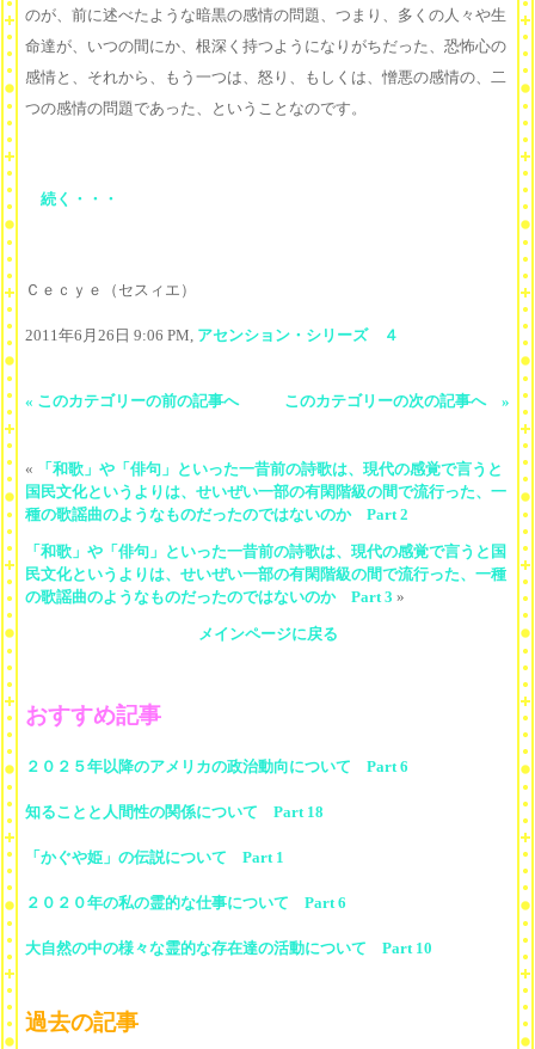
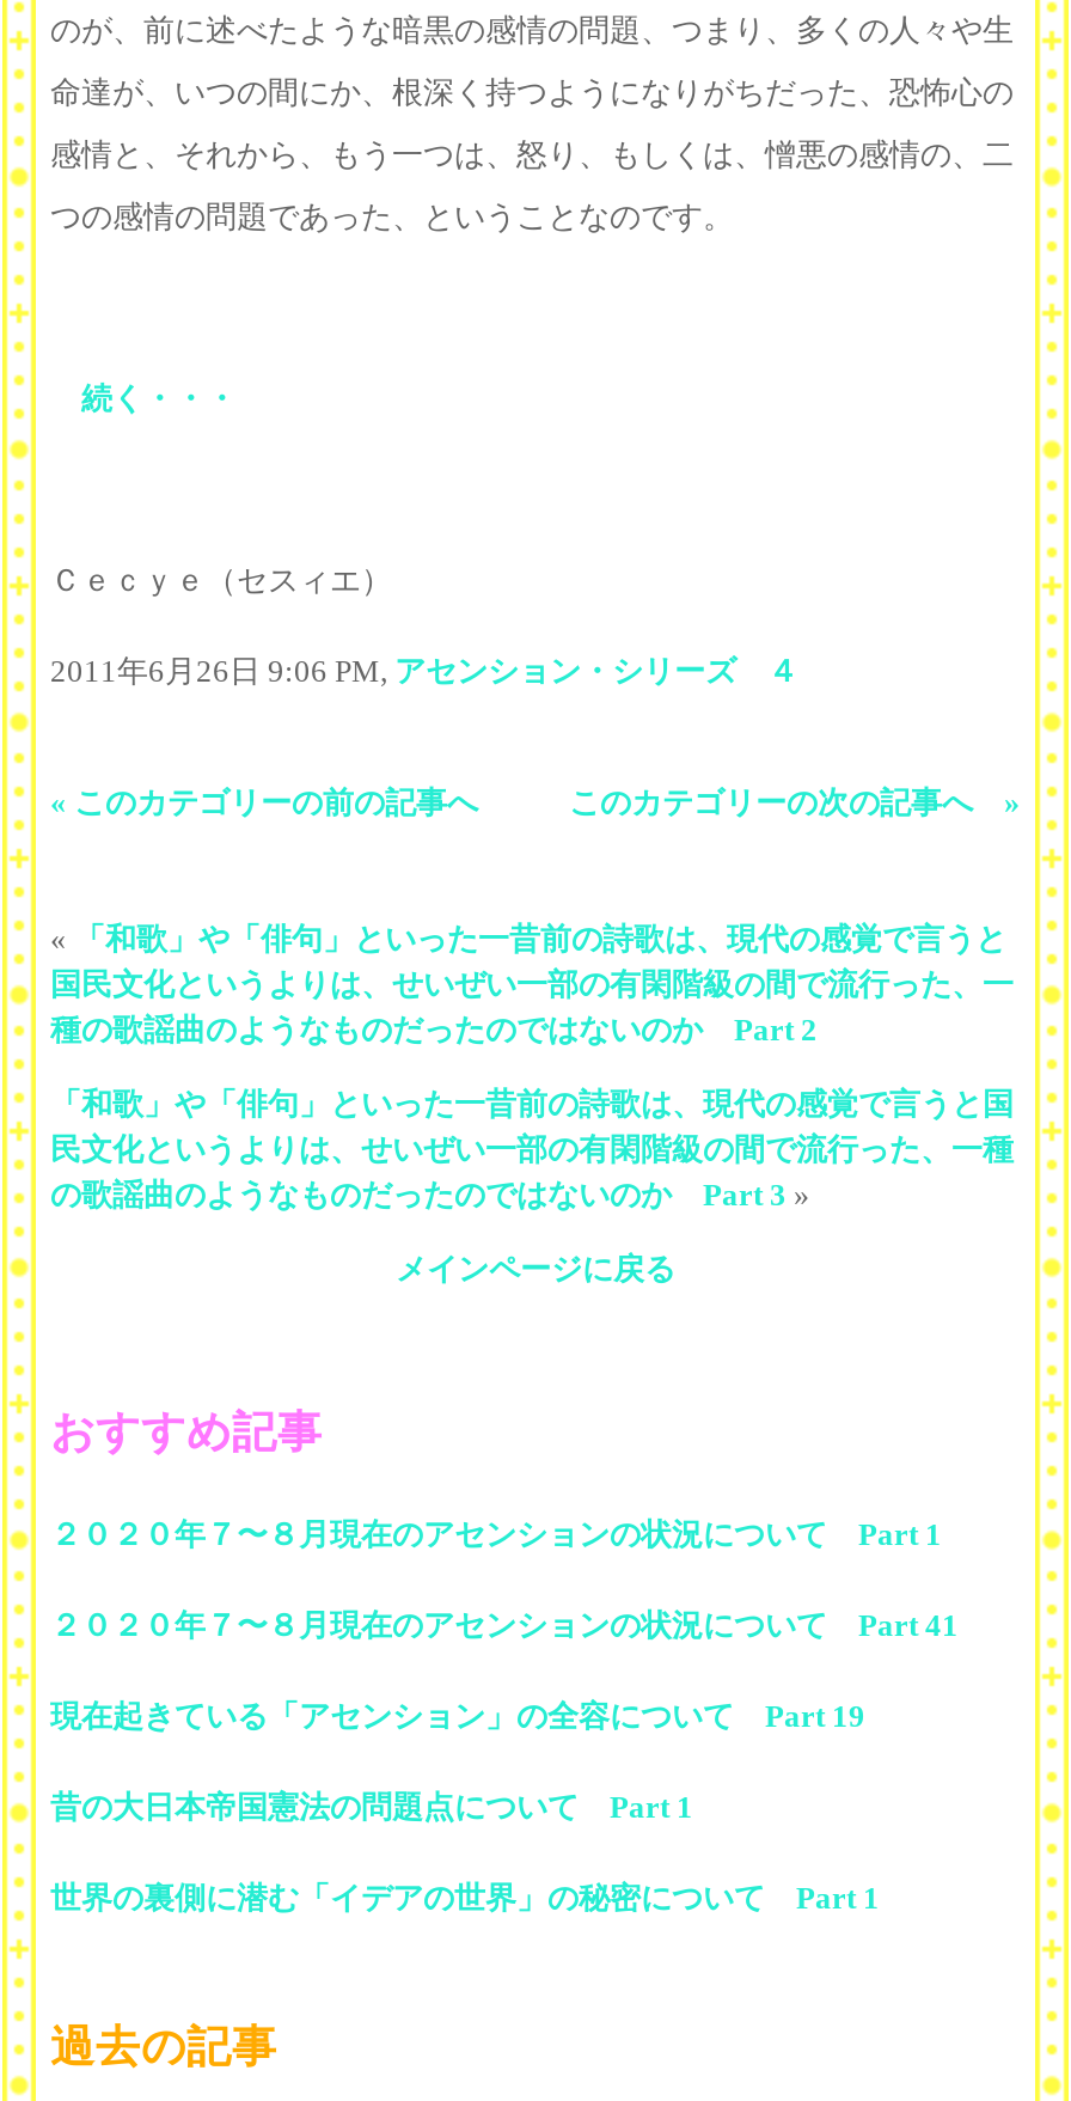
[25,758,408,776] ２０２５年以降のアメリカの政治動向について Part 6 -> [50,1517,942,1553] ２０２０年７〜８月現在のアセンションの状況について Part 1
[25,803,324,821] 知ることと人間性の関係について Part 18 -> [50,1608,959,1644] ２０２０年７〜８月現在のアセンションの状況について Part 41
[25,849,284,867] 「かぐや姫」の伝説について Part 1 -> [50,1699,865,1735] 現在起きている「アセンション」の全容について Part 19
[25,894,346,912] ２０２０年の私の霊的な仕事について Part 6 -> [50,1790,693,1826] 昔の大日本帝国憲法の問題点について Part 1
[25,940,432,957] 大自然の中の様々な霊的な存在達の活動について Part 10 -> [50,1881,880,1917] 世界の裏側に潜む「イデアの世界」の秘密について Part 1

